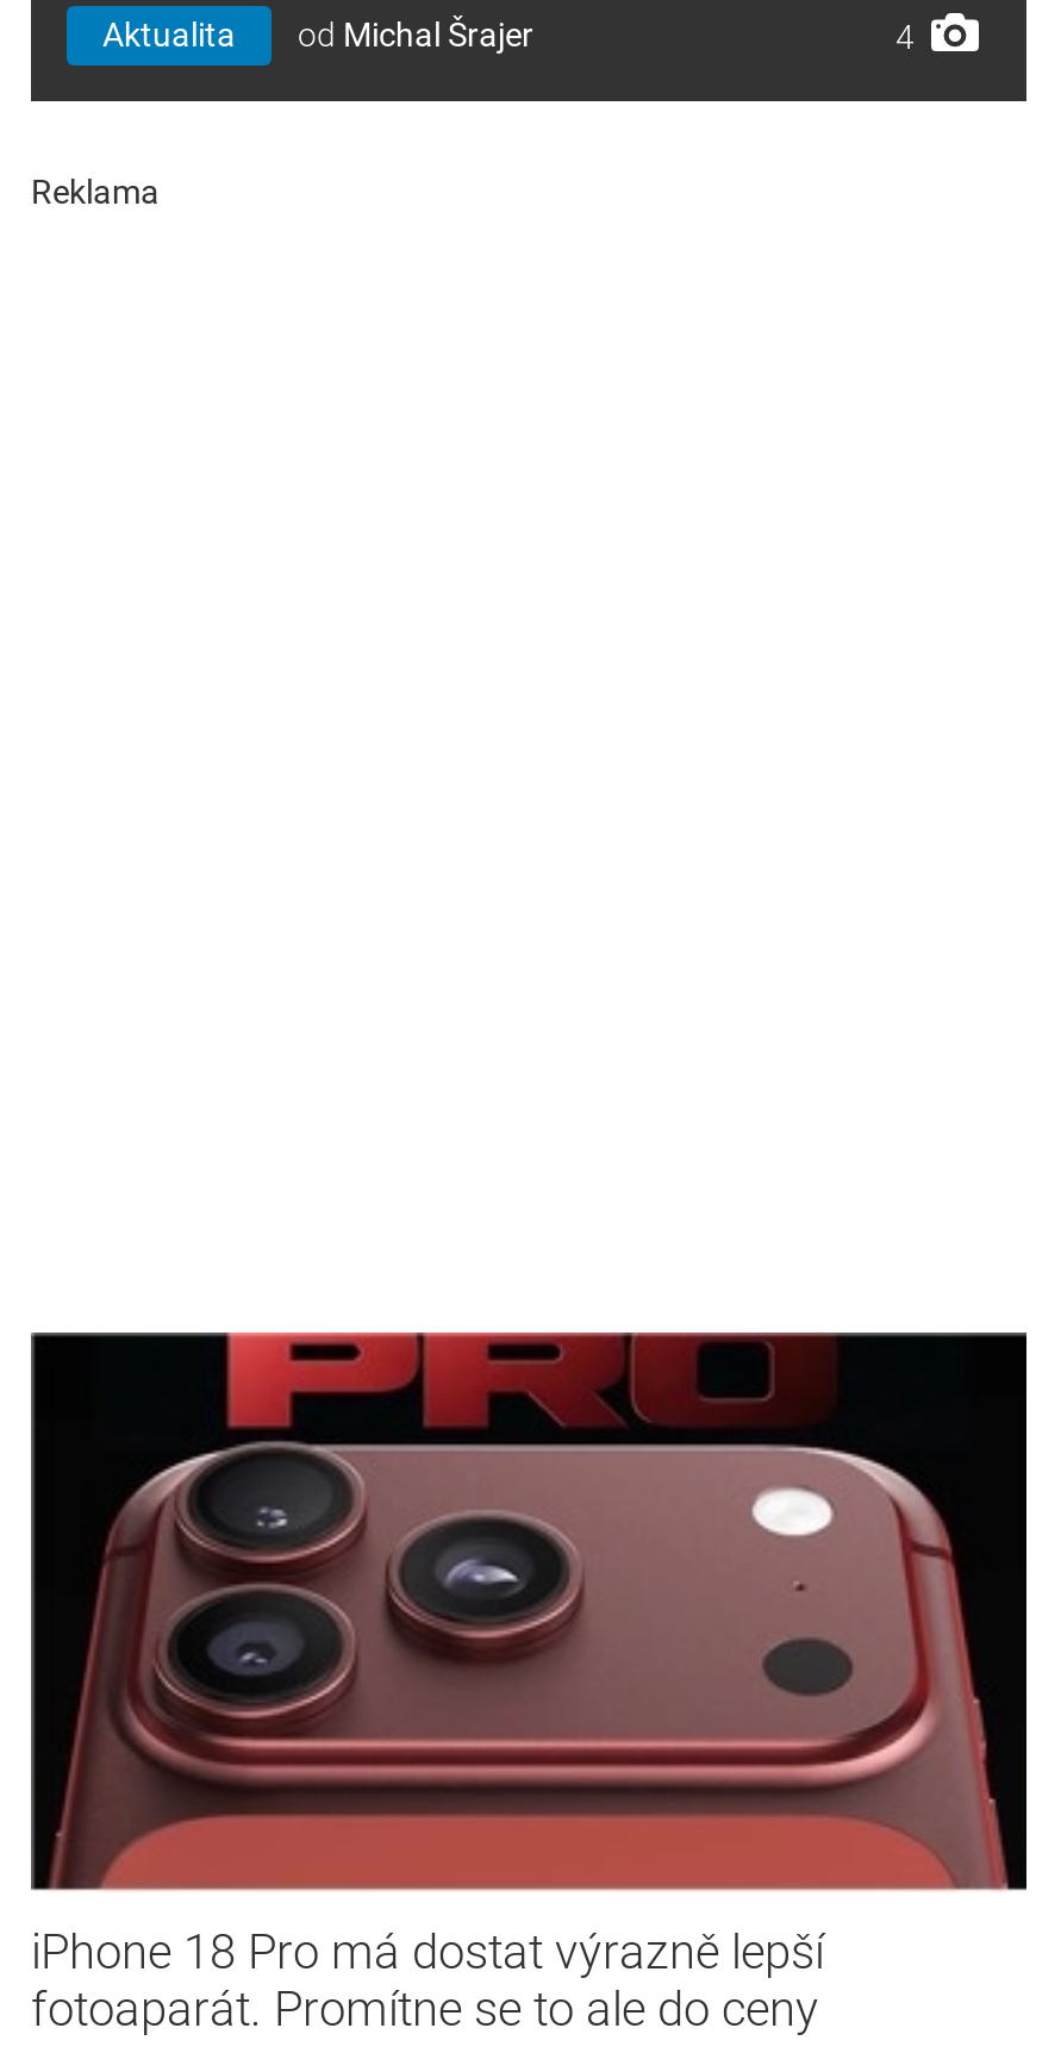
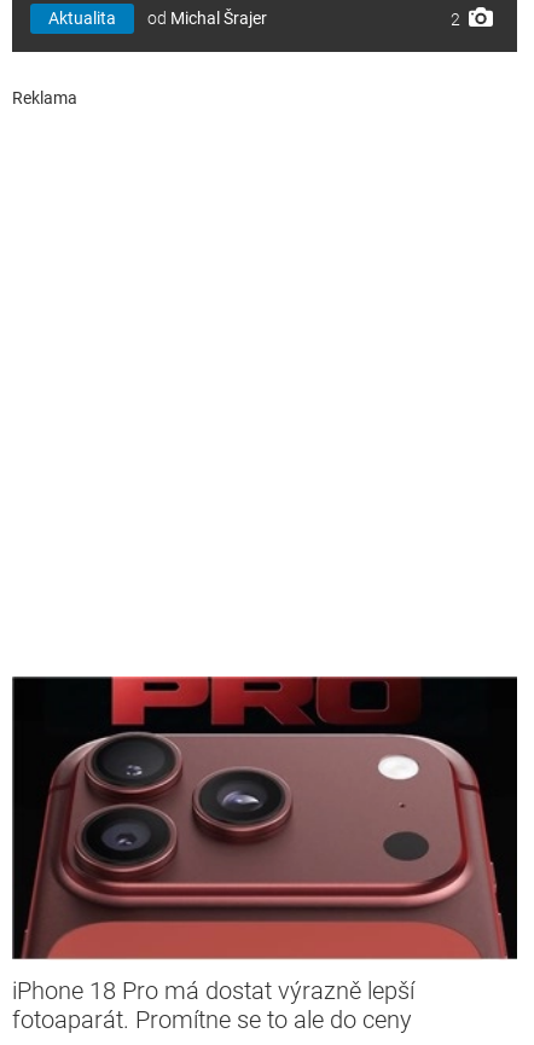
[895,18,915,56] 4 -> [451,10,460,29] 2

